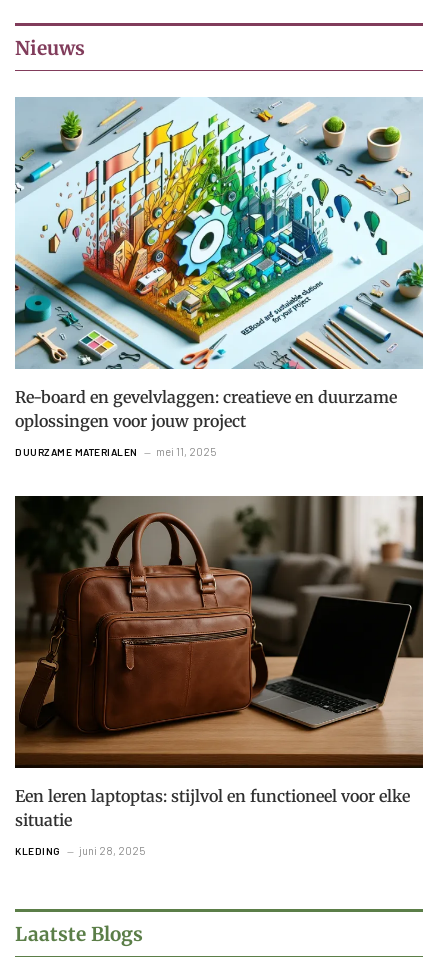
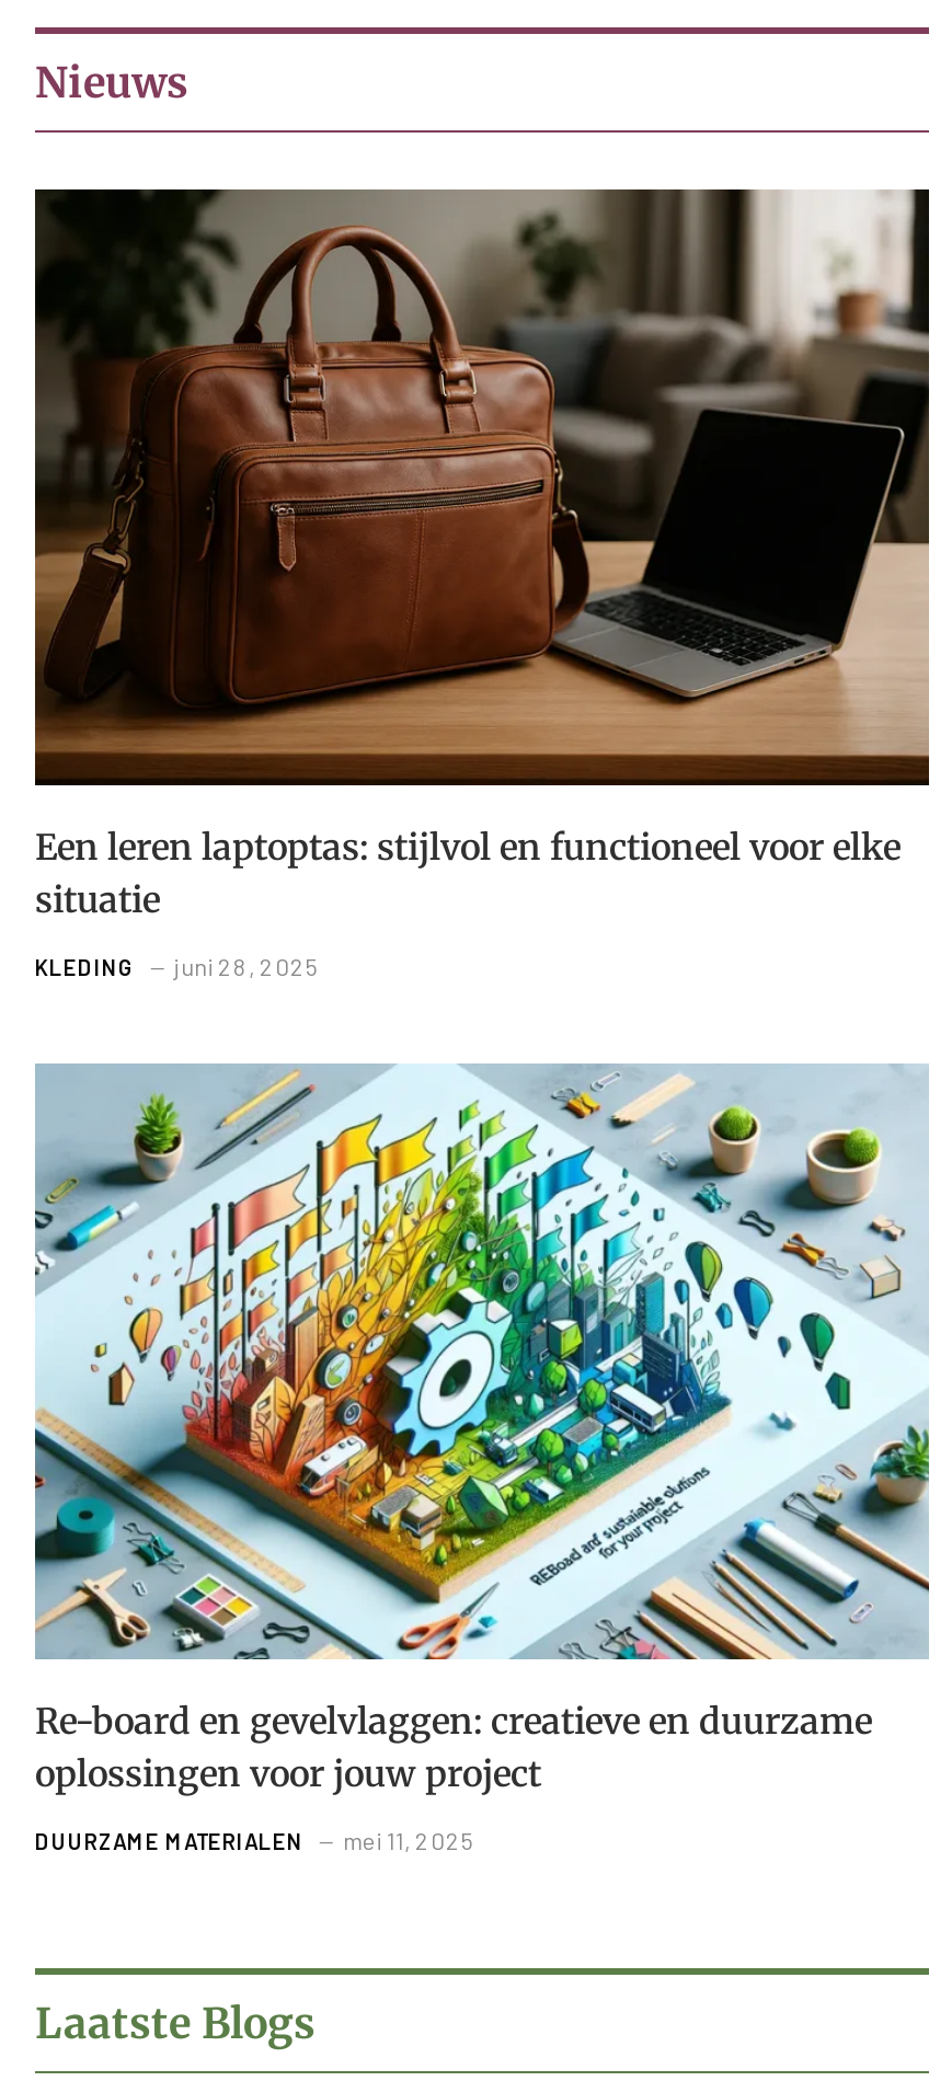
moved [13,97,425,458] -> [31,1064,933,1855]: [image] | Re-board en gevelvlaggen: creatieve en duurzame | oplossingen voor jouw project | DUURZAME MATERIALEN | mei 11, 2025
moved [14,495,424,857] -> [33,187,931,981]: [image] | Een leren laptoptas: stijlvol en functioneel voor elke | situatie | KLEDING | juni 28, 2025

